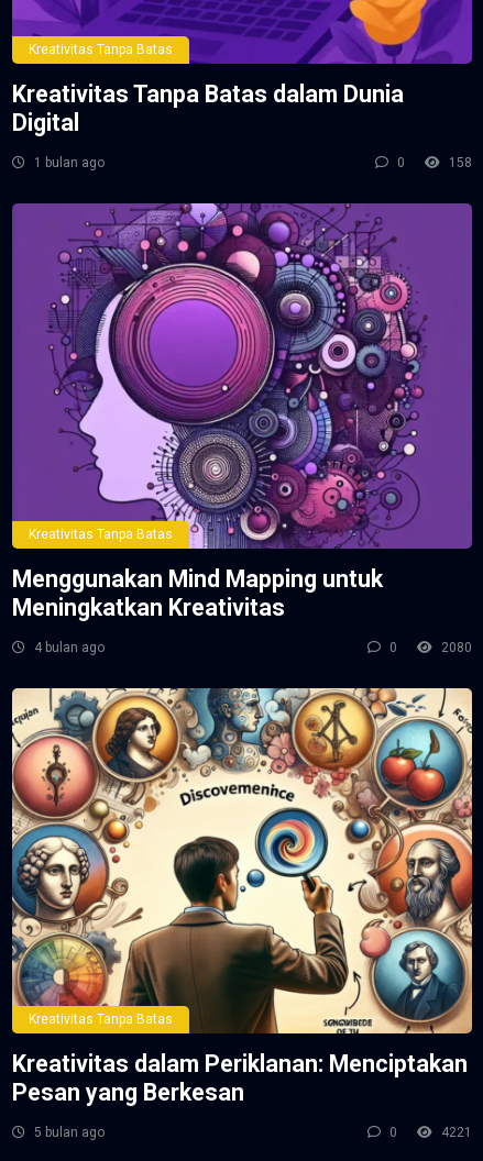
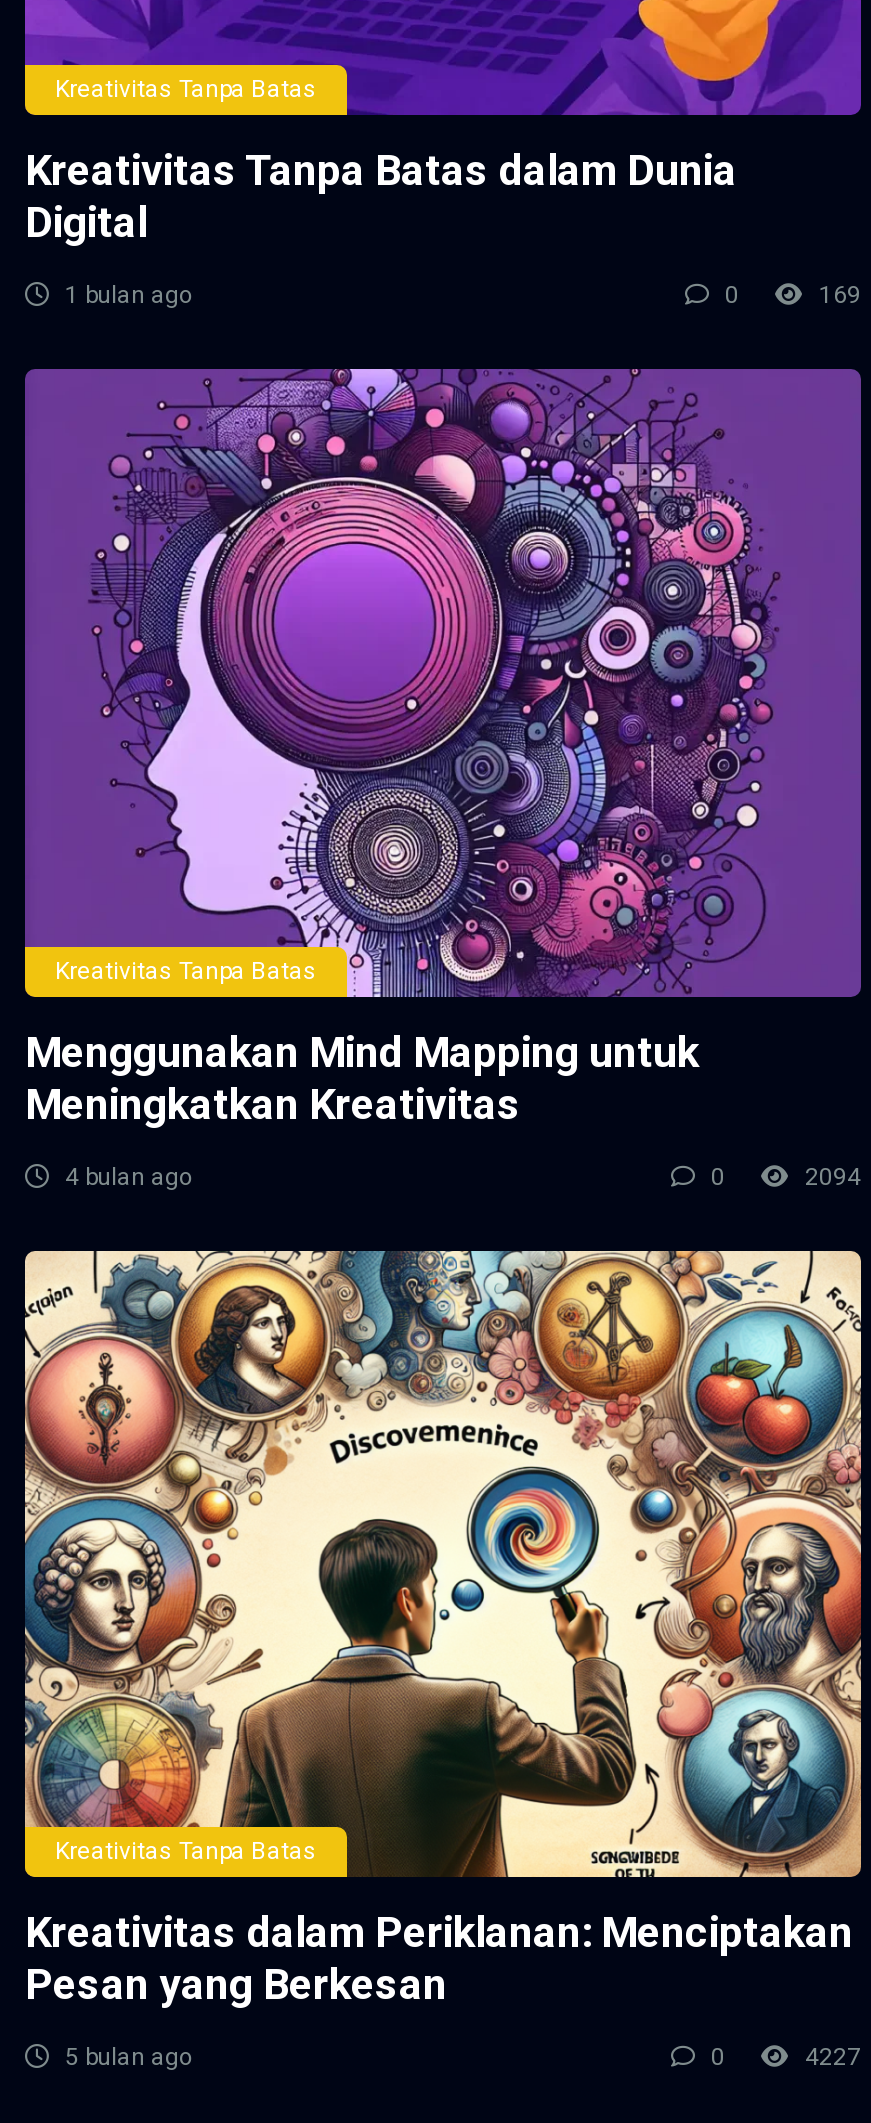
[446,155,472,170] 158 -> [813,282,861,310] 169
[438,640,472,655] 2080 -> [799,1163,861,1191] 2094
[438,1124,472,1140] 4221 -> [799,2044,861,2072] 4227

